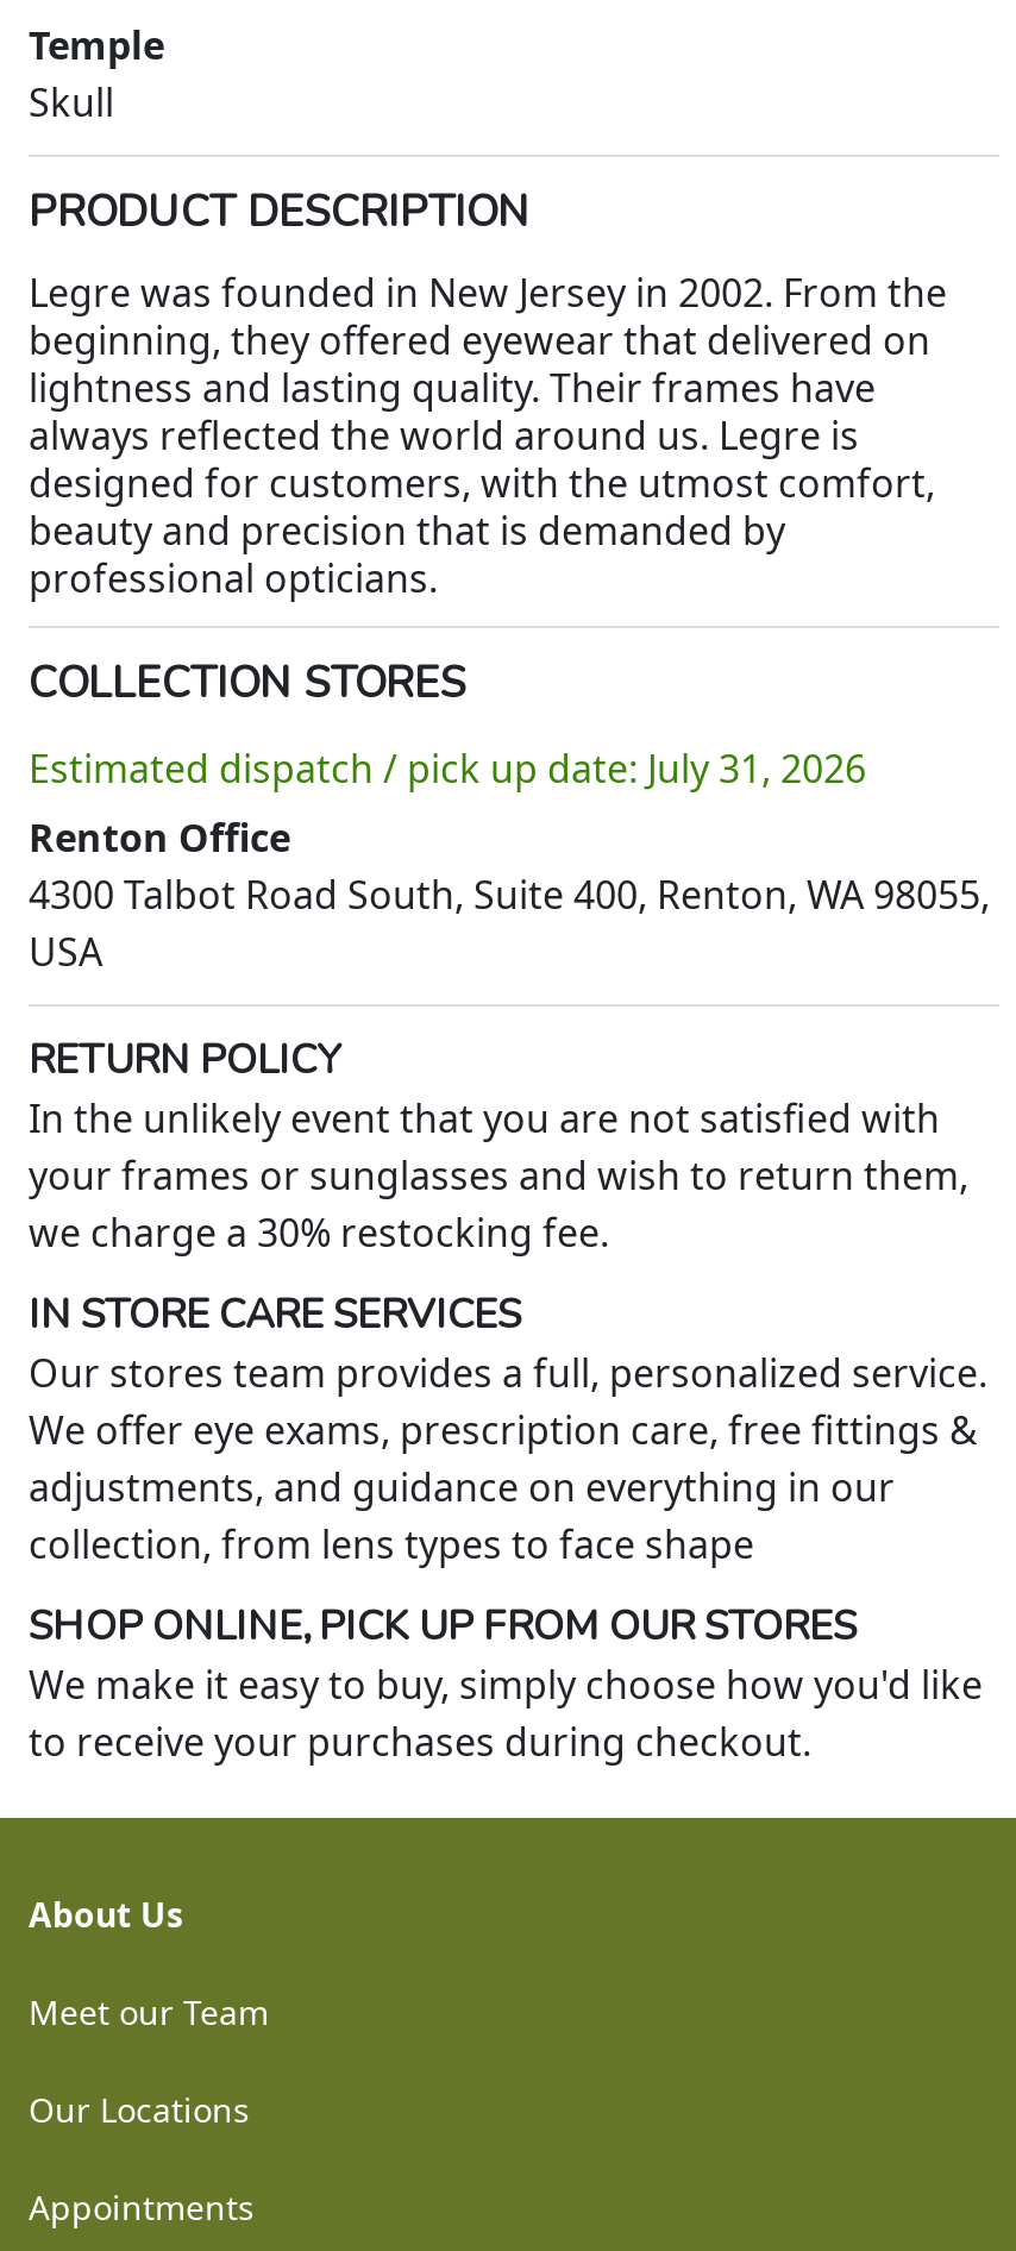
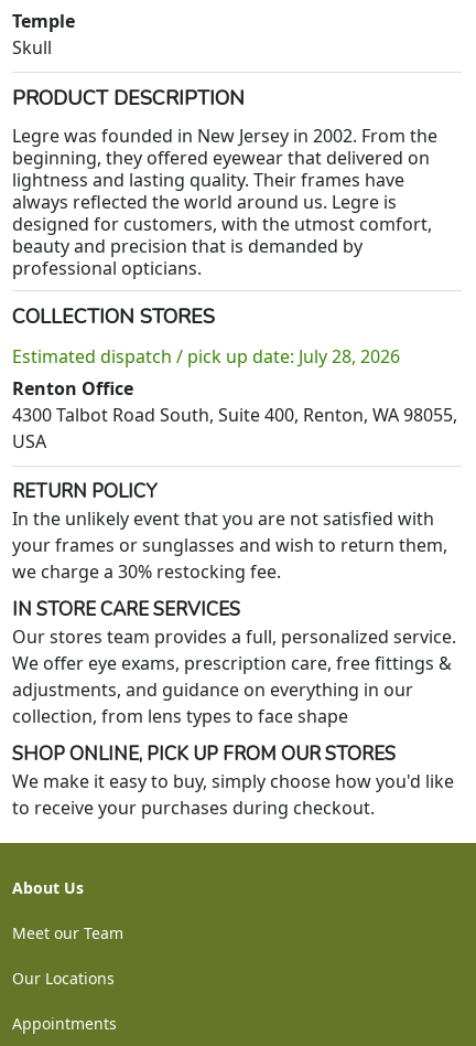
[29,743,866,795] Estimated dispatch / pick up date: July 31, 2026 -> [12,344,400,369] Estimated dispatch / pick up date: July 28, 2026

